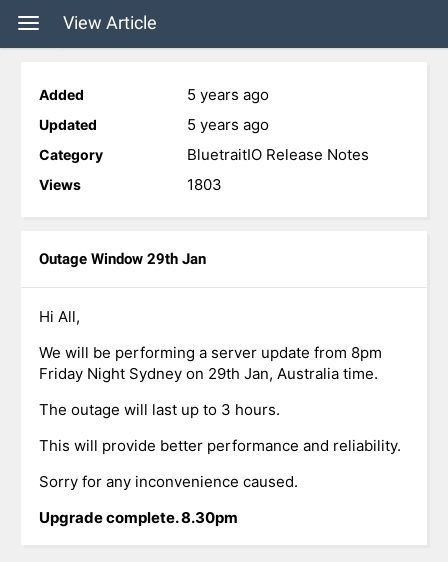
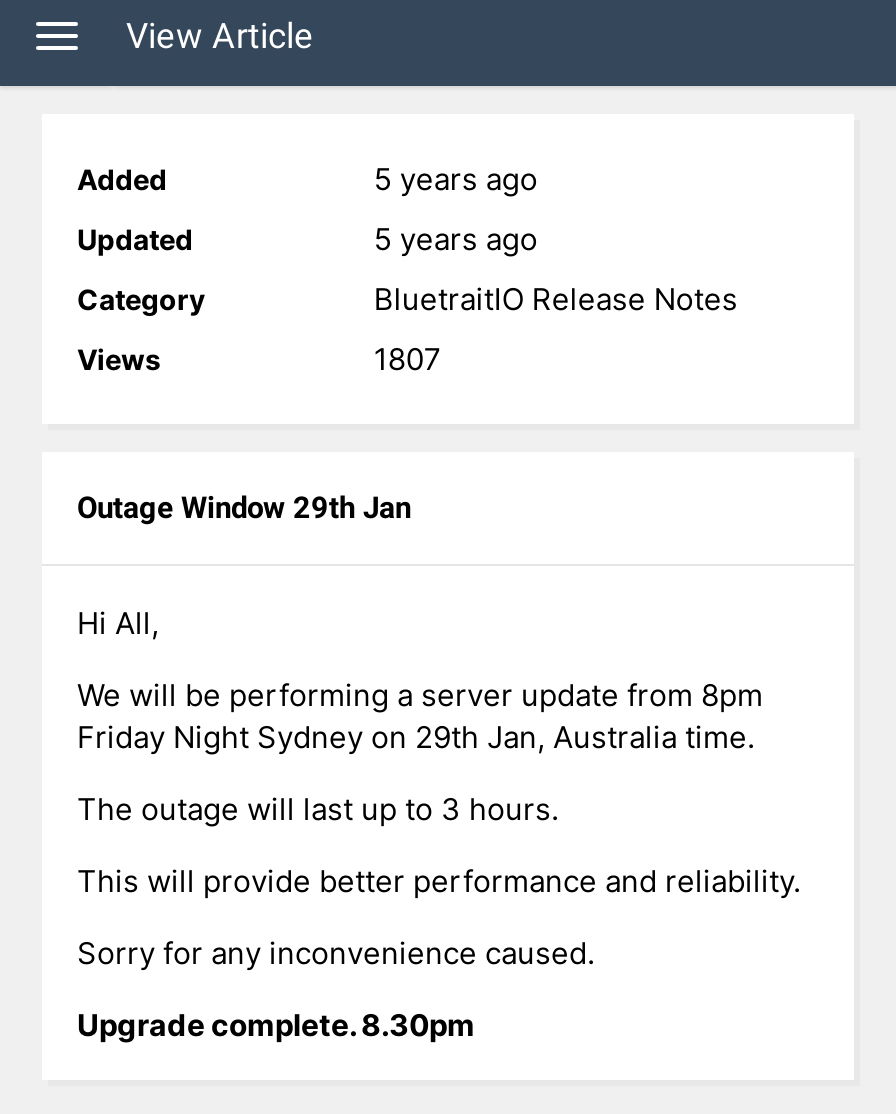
[187,174,222,193] 1803 -> [374,339,442,377] 1807

